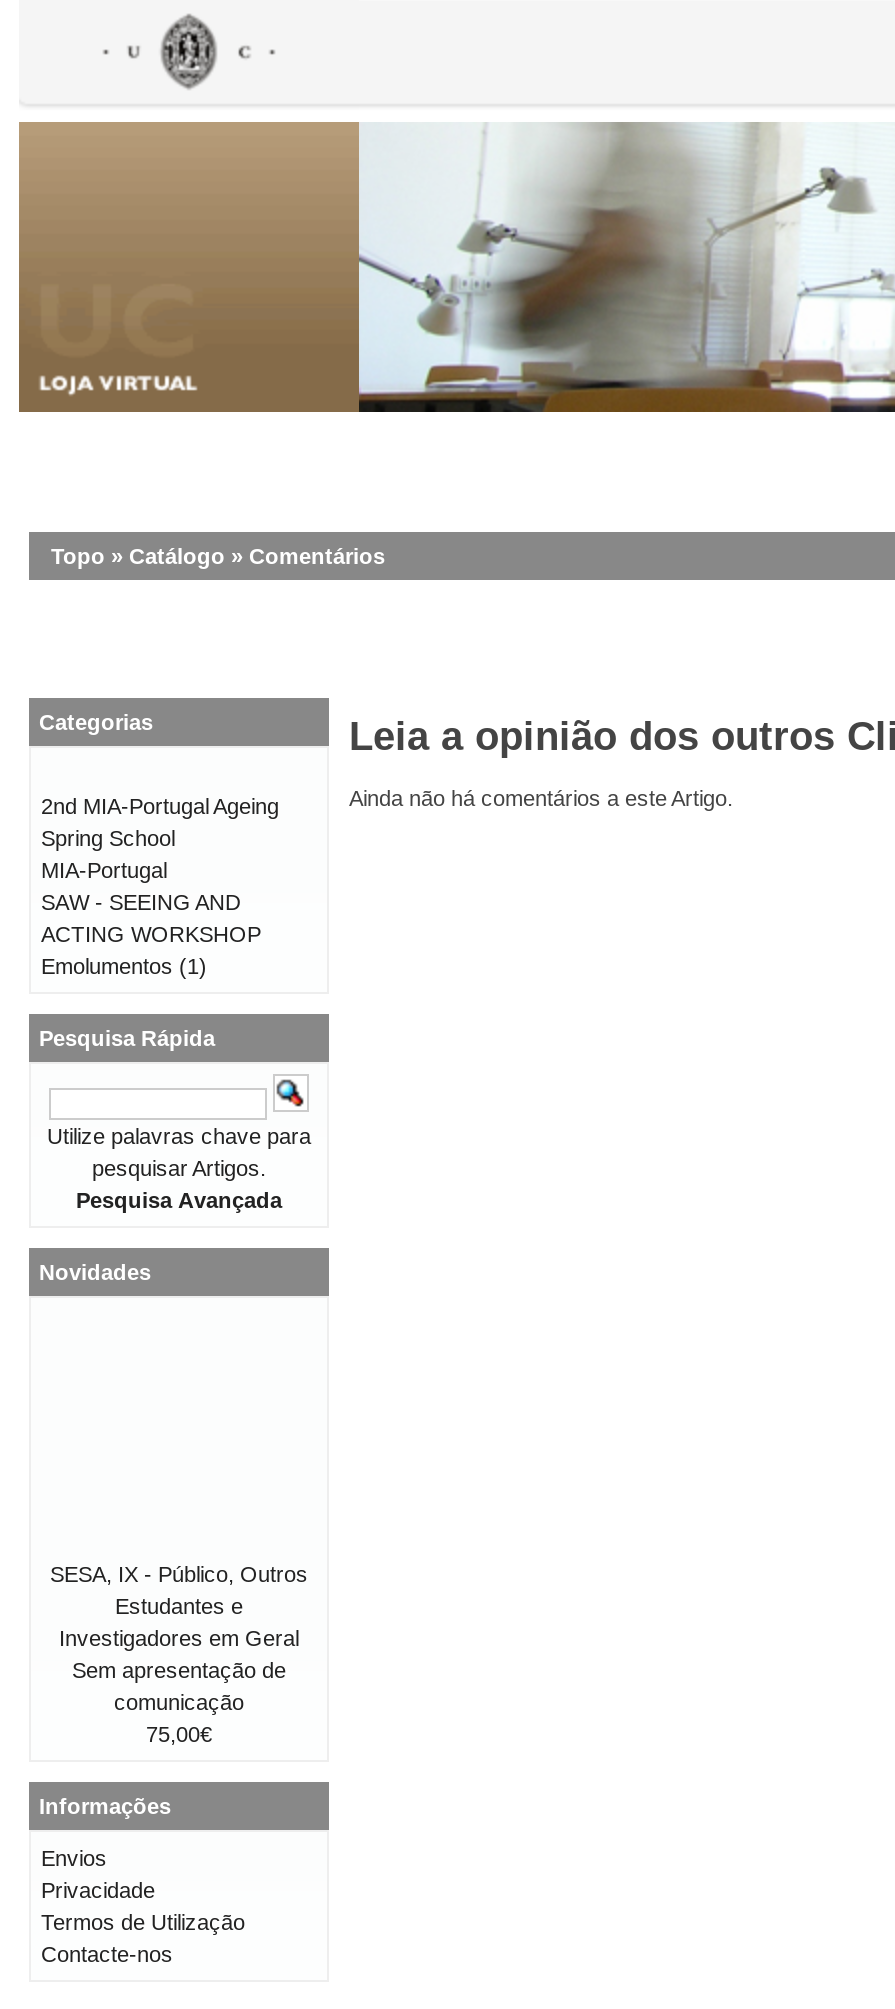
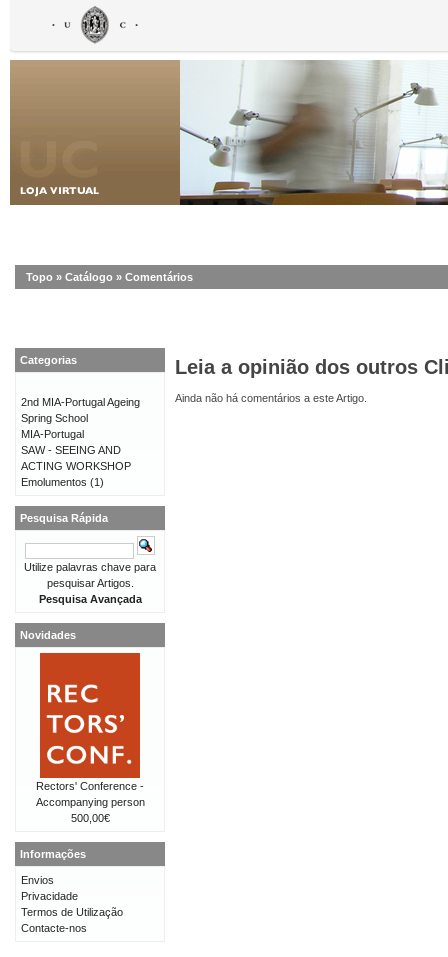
none -> [39,652,141,725] [image]
[50,1562,308,1746] SESA, IX - Público, Outros | Estudantes e | Investigadores em Geral | Sem apresentação de | comunicação | 75,00€ -> [35,780,144,824] Rectors' Conference - | Accompanying person | 500,00€

